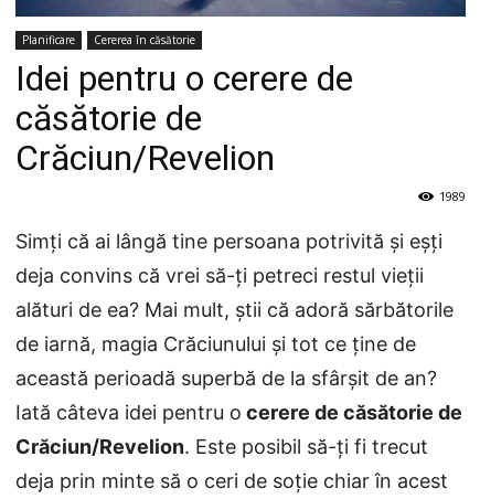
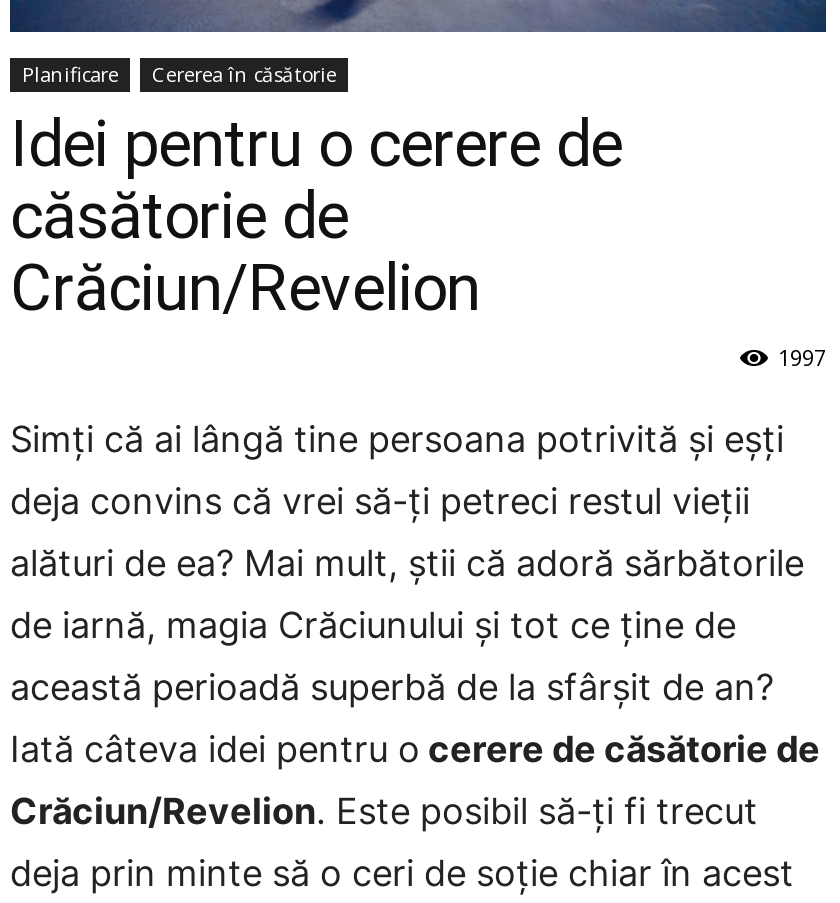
[439,188,466,205] 1989 -> [778,341,826,371] 1997

